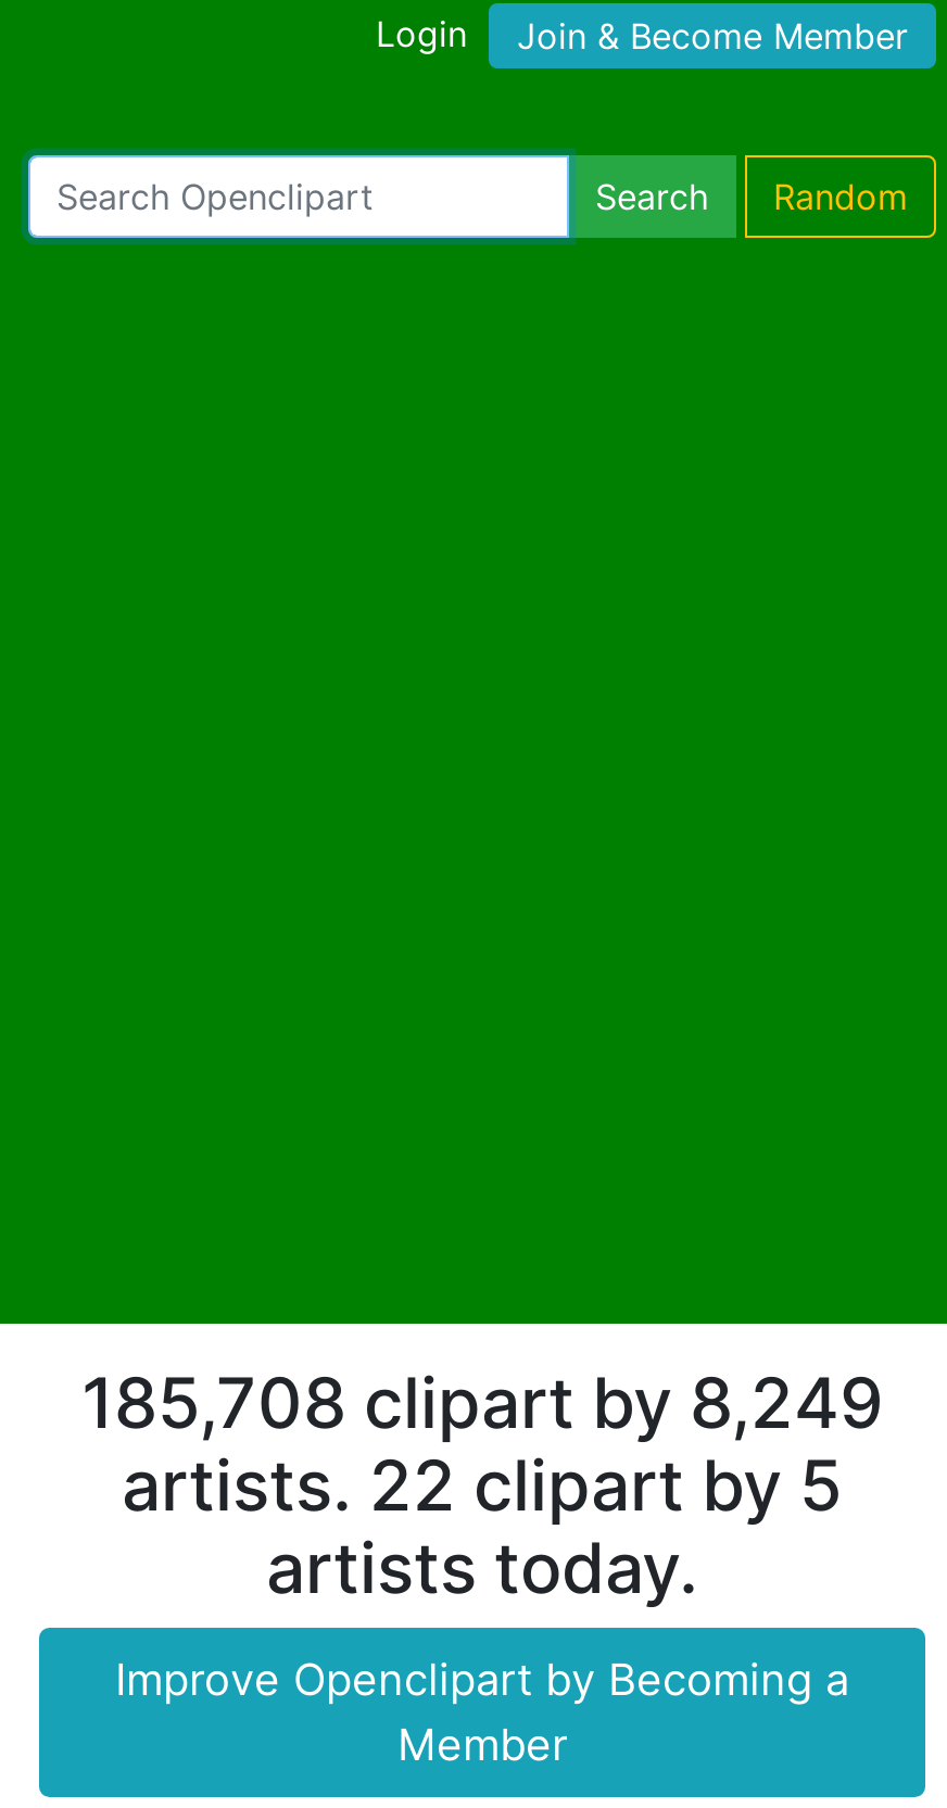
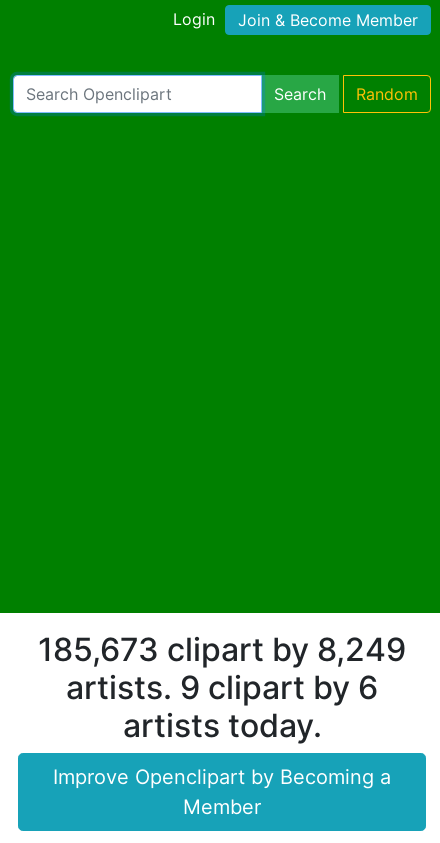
[81,1360,883,1444] 185,708 clipart by 8,249 -> [38,629,406,668] 185,673 clipart by 8,249
[122,1442,843,1527] artists. 22 clipart by 5 -> [66,667,378,706] artists. 9 clipart by 6

